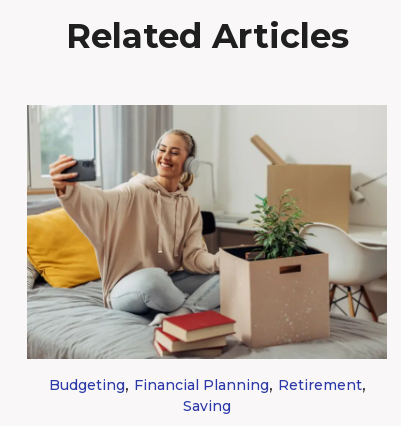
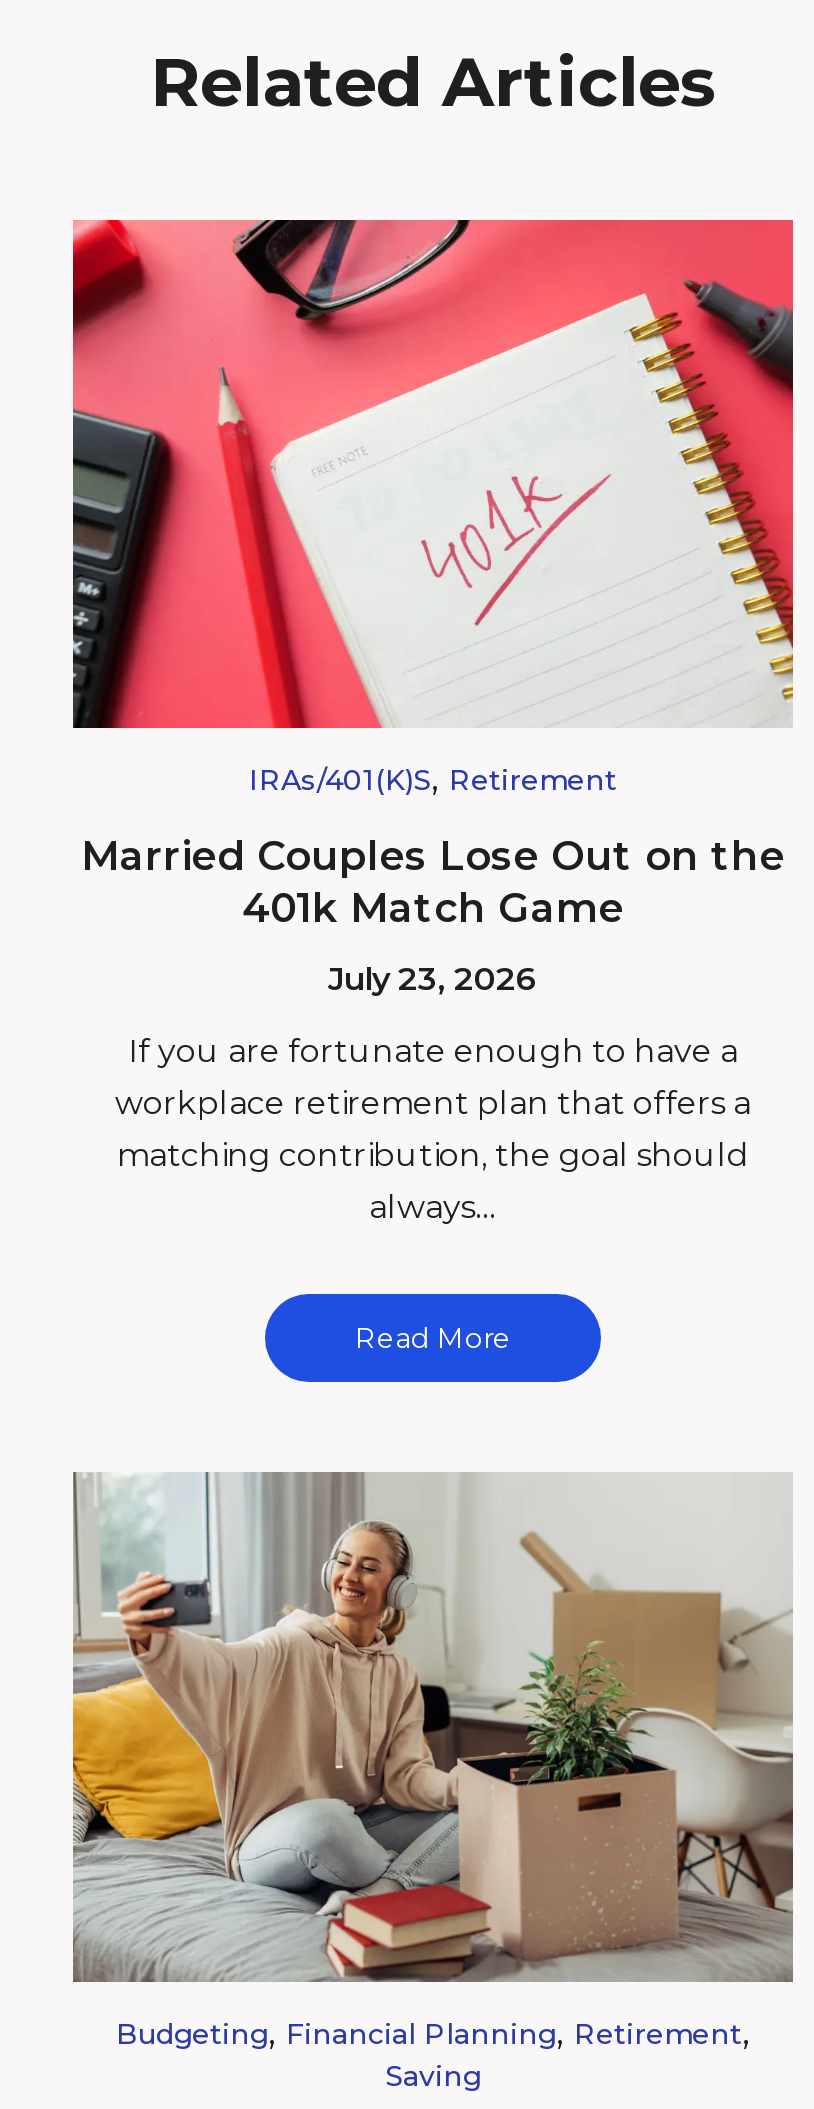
none -> [71,218,795,1357] [image] | IRAs/401(k)s, Retirement | Married Couples Lose Out on the | 401k Match Game | July 23, 2026 | If you are fortunate enough to have a | workplace retirement plan that offers a | matching contribution, the goal should | always… | Read More

